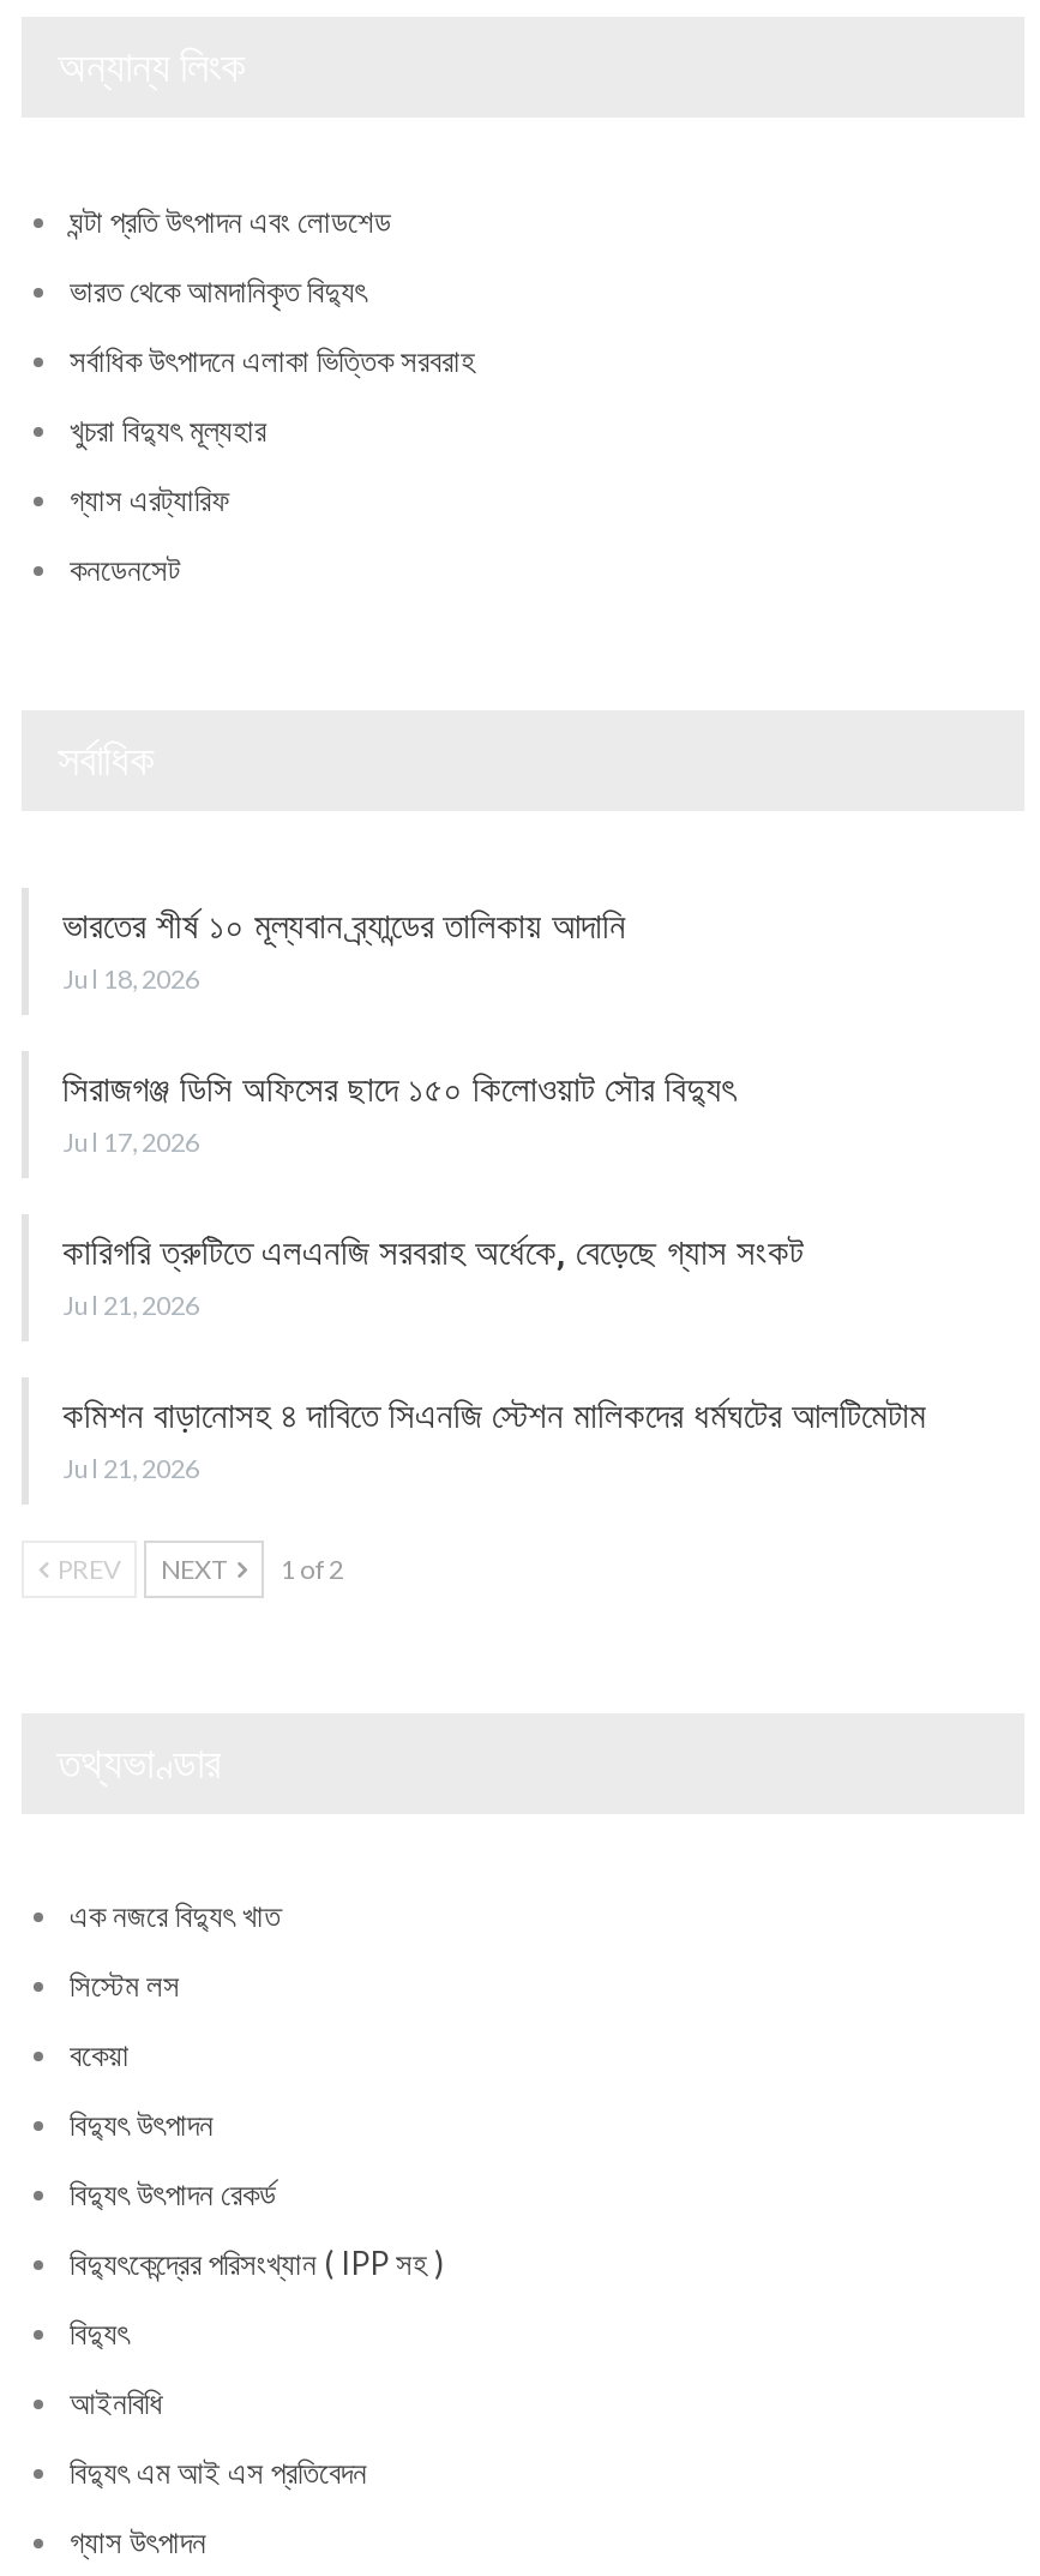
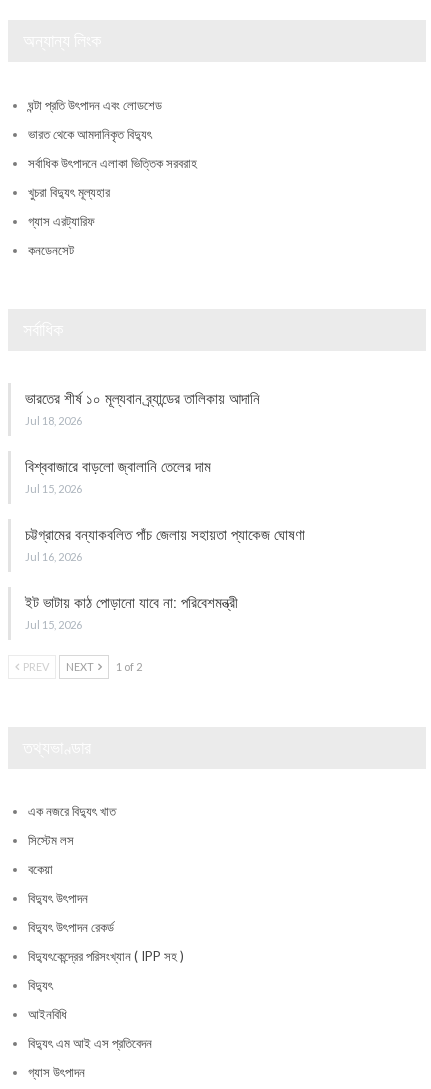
[62,1067,734,1156] সিরাজগঞ্জ ডিসি অফিসের ছাদে ১৫০ কিলোওয়াট সৌর বিদ্যুৎ | Jul 17, 2026 -> [25,458,211,495] বিশ্ববাজারে বাড়লো জ্বালানি তেলের দাম | Jul 15, 2026
[62,1230,804,1319] কারিগরি ত্রুটিতে এলএনজি সরবরাহ অর্ধেকে, বেড়েছে গ্যাস সংকট | Jul 21, 2026 -> [25,526,309,563] চট্টগ্রামের বন্যাকবলিত পাঁচ জেলায় সহায়তা প্যাকেজ ঘোষণা | Jul 16, 2026
[62,1393,926,1482] কমিশন বাড়ানোসহ ৪ দাবিতে সিএনজি স্টেশন মালিকদের ধর্মঘটের আলটিমেটাম | Jul 21, 2026 -> [25,594,242,631] ইট ভাটায় কাঠ পোড়ানো যাবে না: পরিবেশমন্ত্রী | Jul 15, 2026

